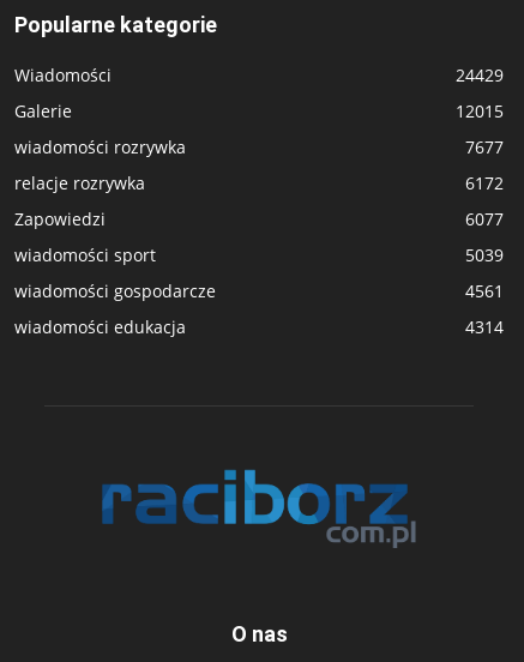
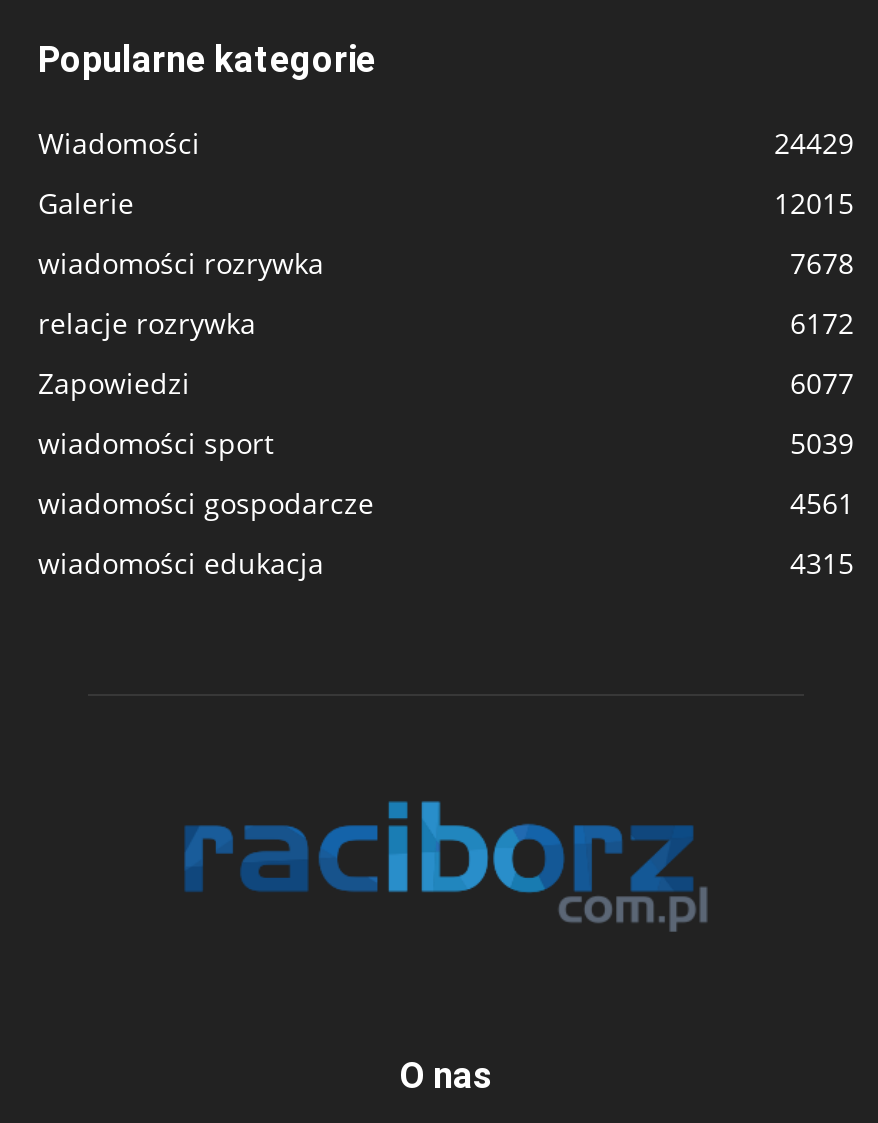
[465,136,504,158] 7677 -> [790,244,854,282] 7678
[465,315,504,338] 4314 -> [790,544,854,582] 4315

